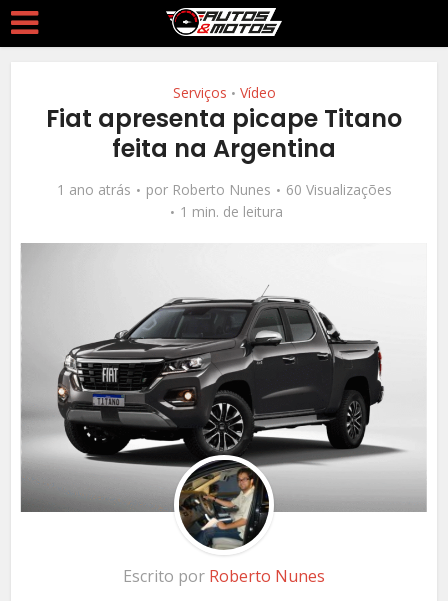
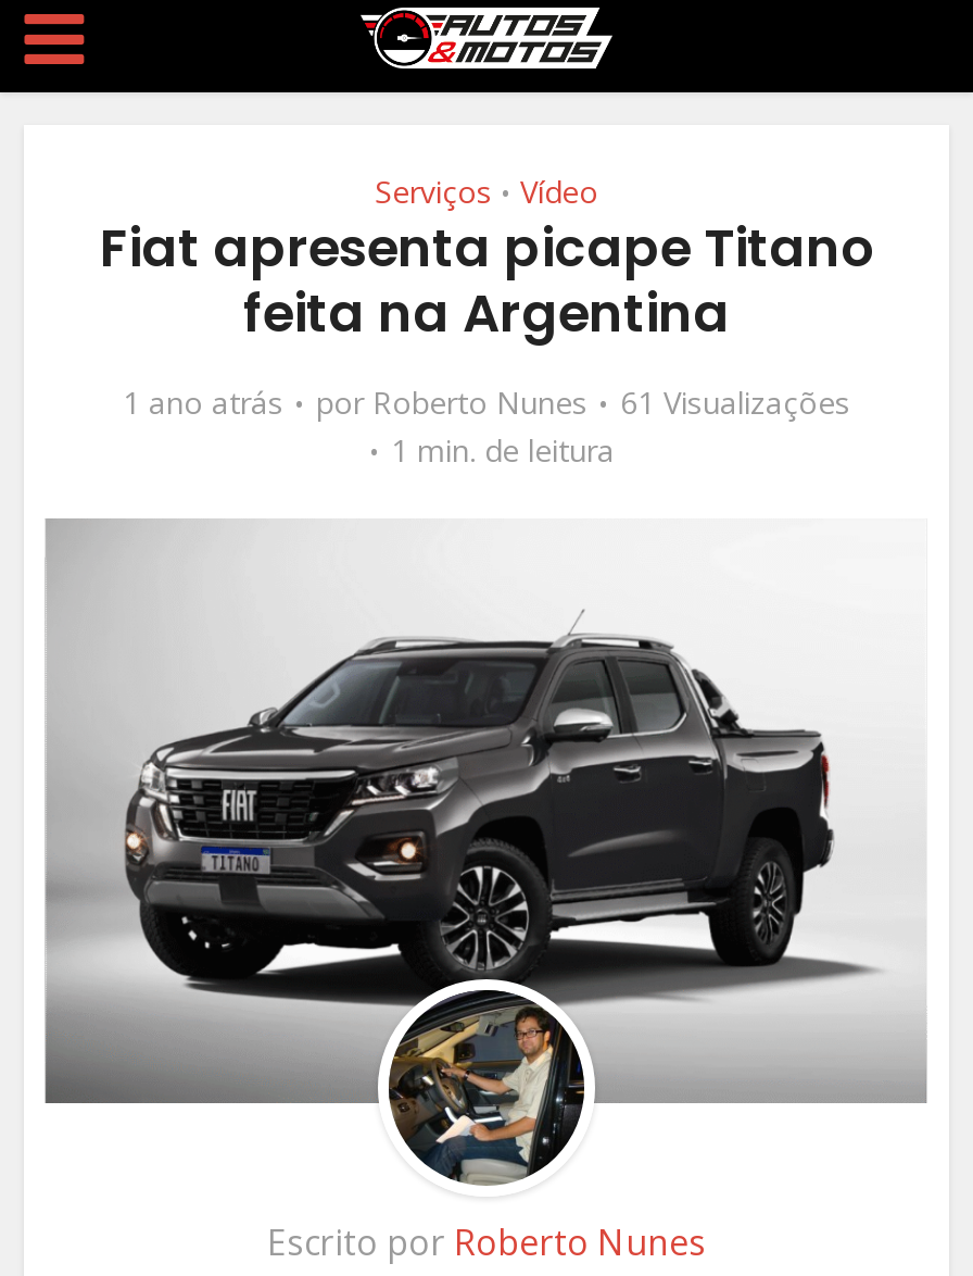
[285,180,391,199] 60 Visualizações -> [620,381,850,423] 61 Visualizações

